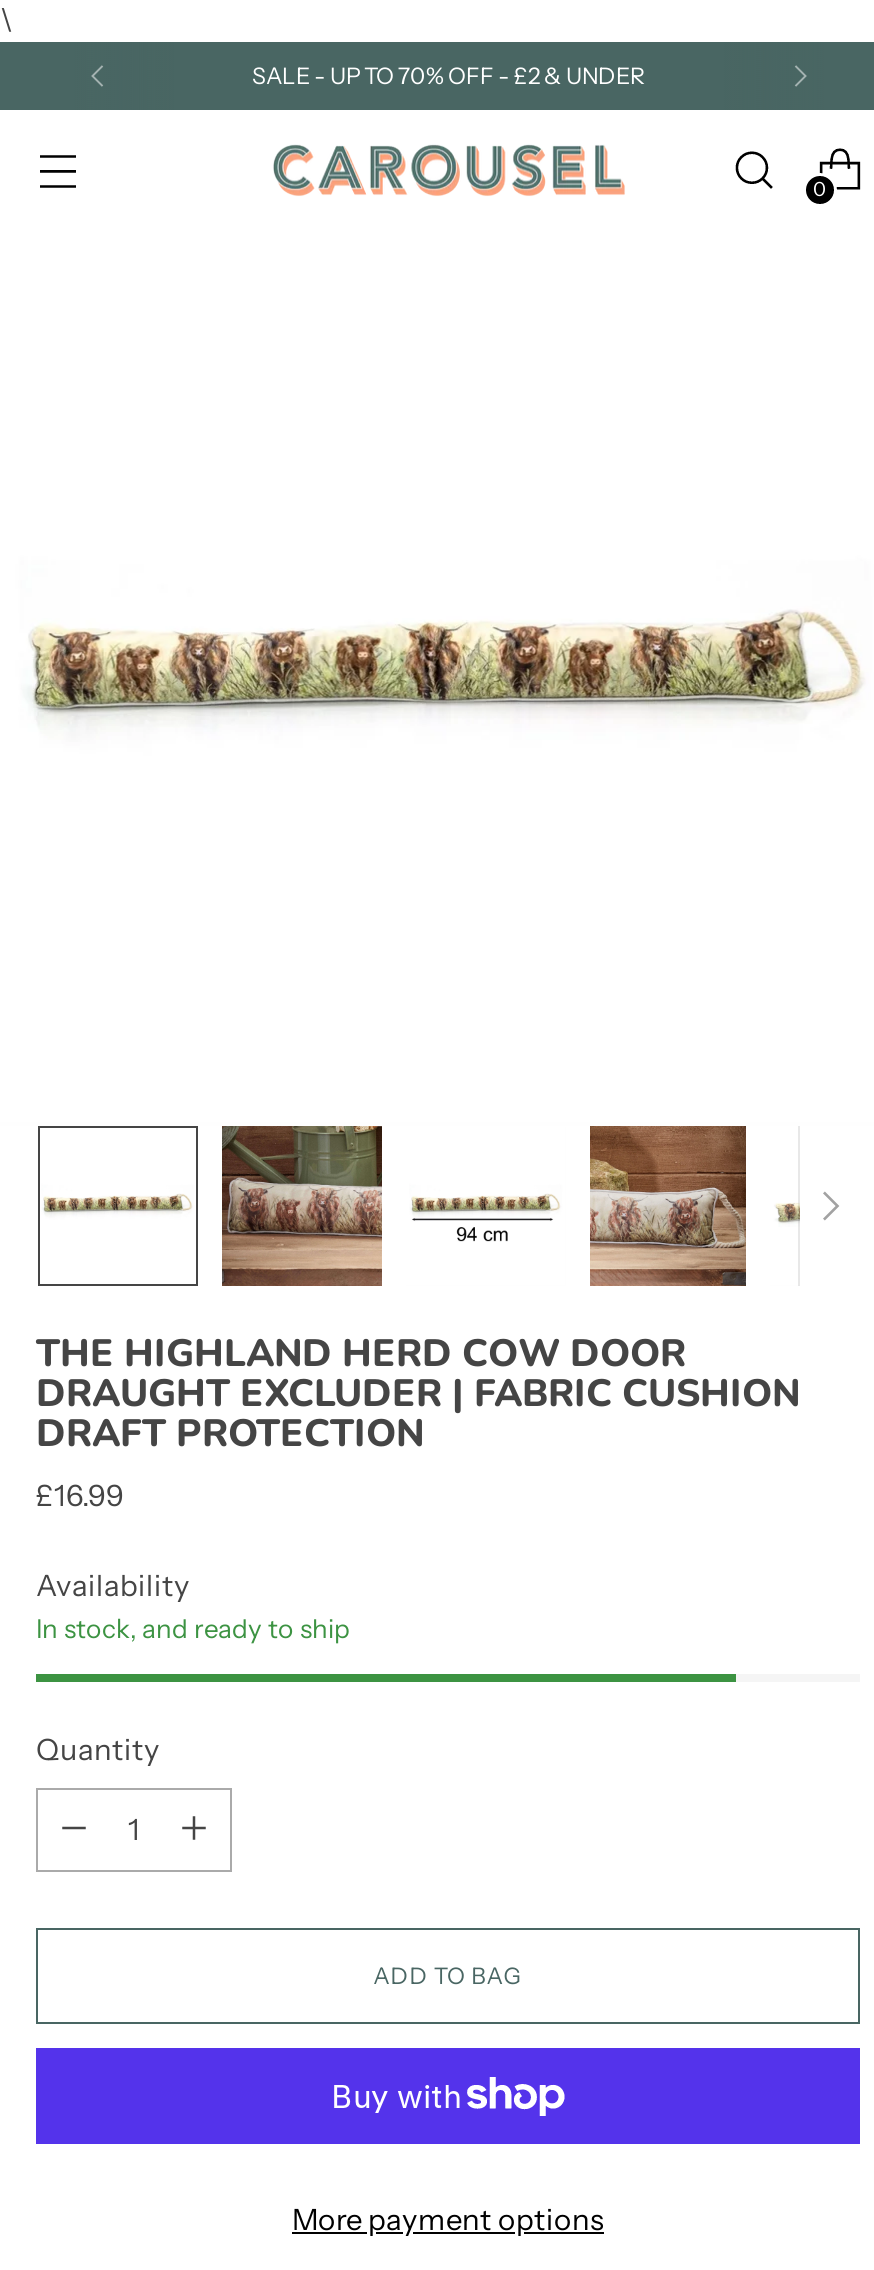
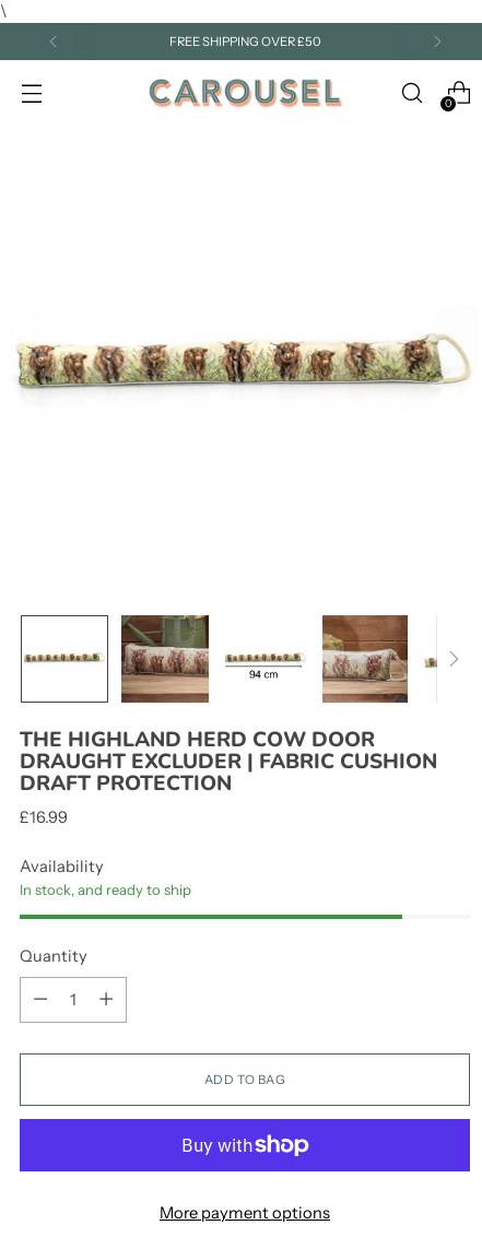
[252,61,644,89] SALE - UP TO 70% OFF - £2 & UNDER -> [169,33,321,49] FREE SHIPPING OVER £50

